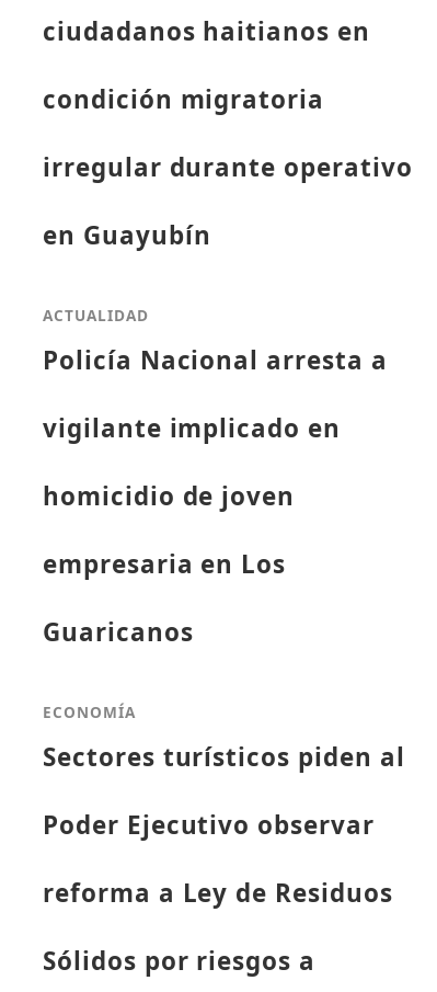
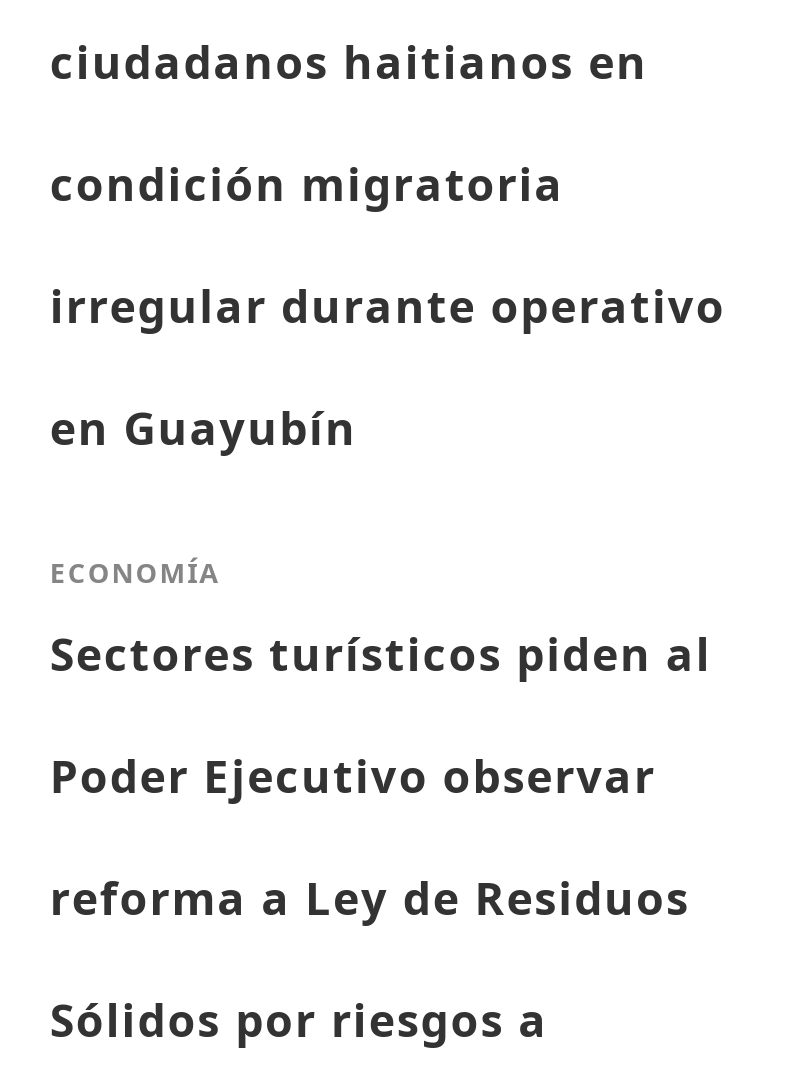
[43,305,388,649] ACTUALIDAD | Policía Nacional arresta a | vigilante implicado en | homicidio de joven | empresaria en Los | Guaricanos -> none

